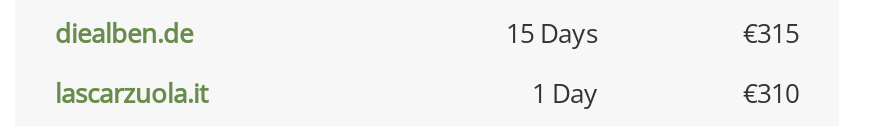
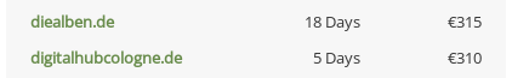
[506,15,598,51] 15 Days -> [304,11,360,32] 18 Days
[55,75,598,111] lascarzuola.it | 1 Day -> [30,47,360,68] digitalhubcologne.de | 5 Days

